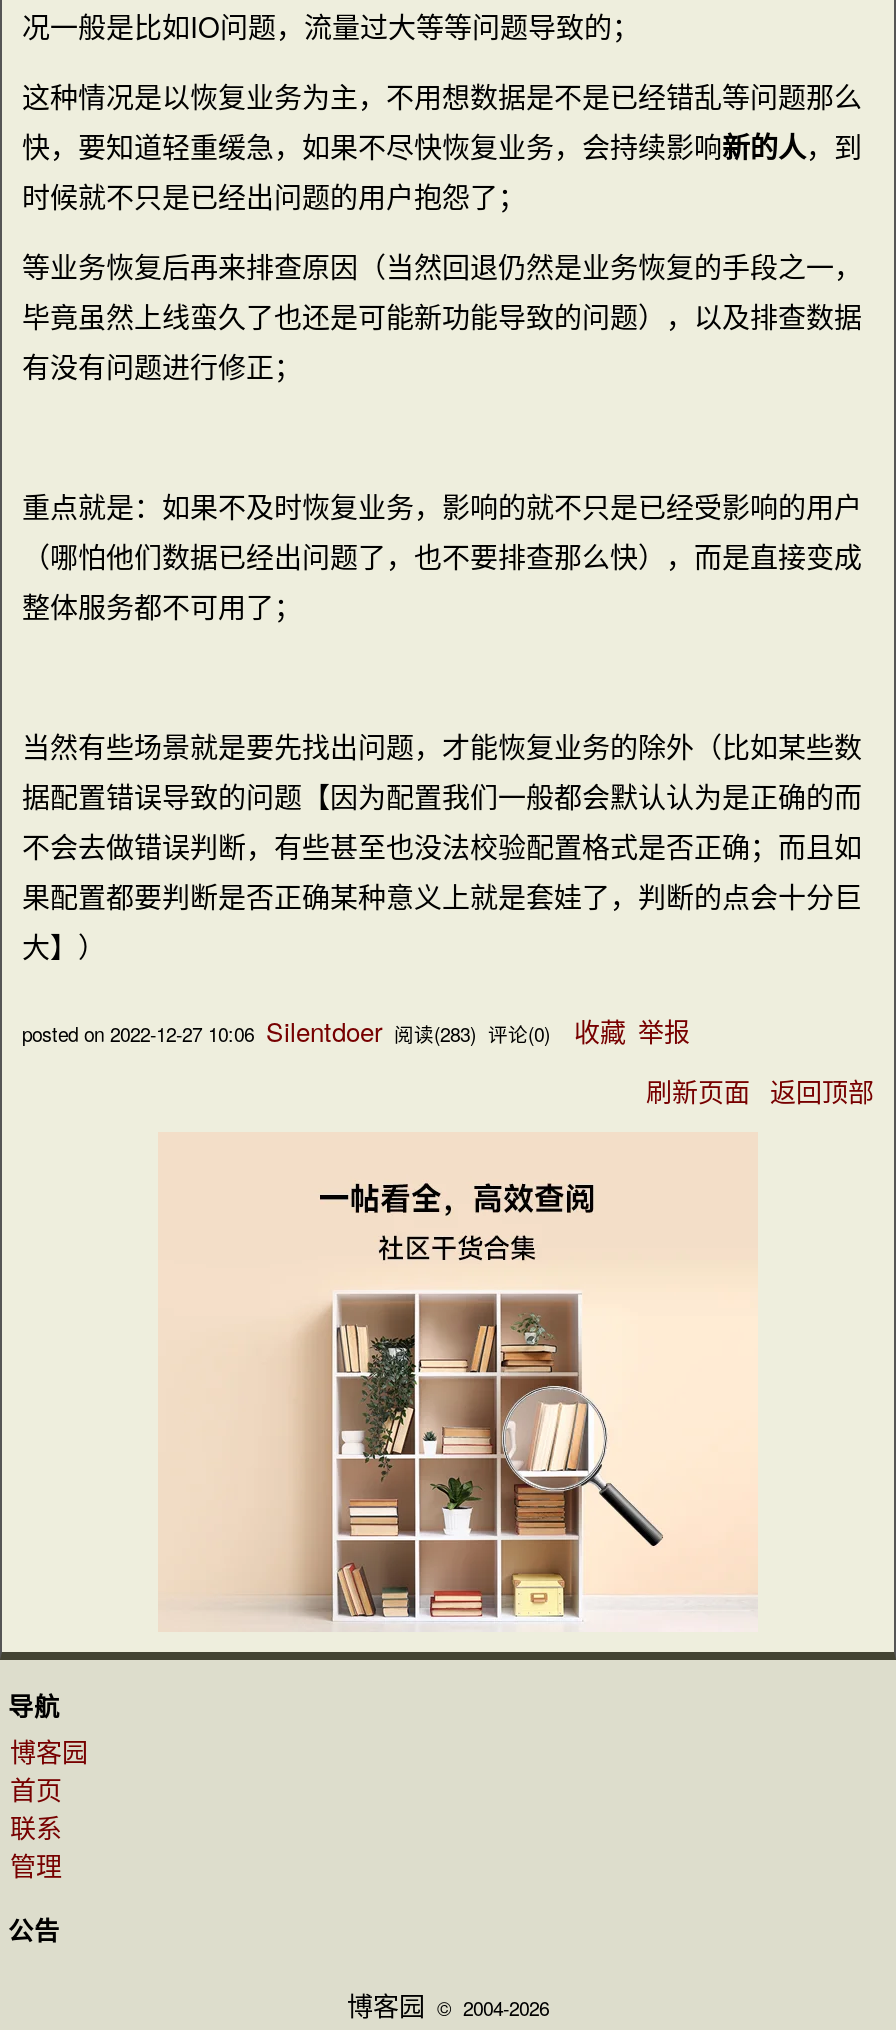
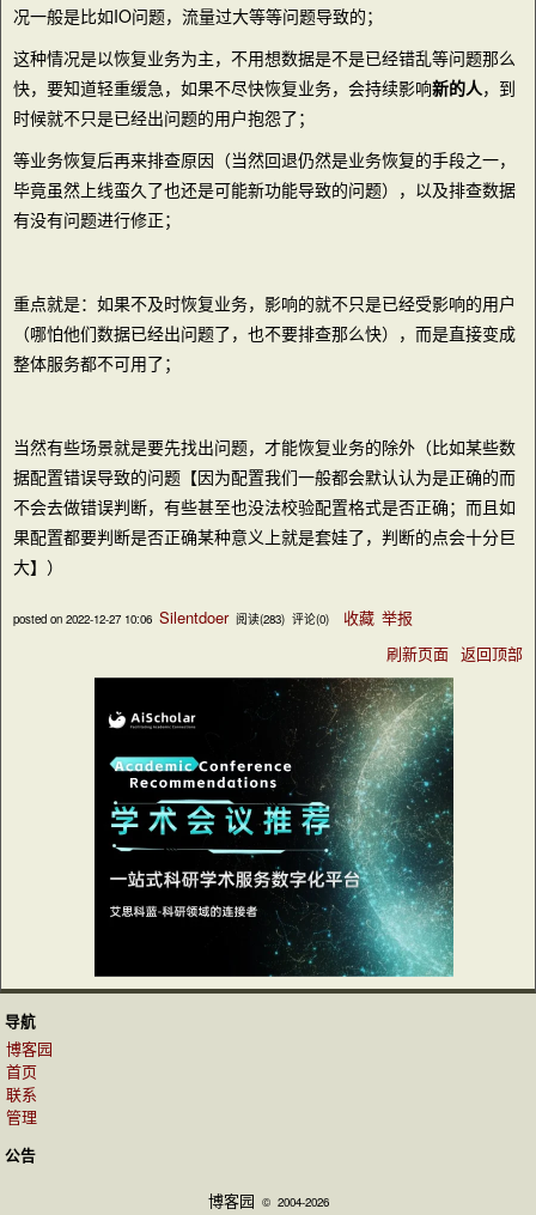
[158,1132,758,1632] [image] -> [93,676,455,978] [image]

